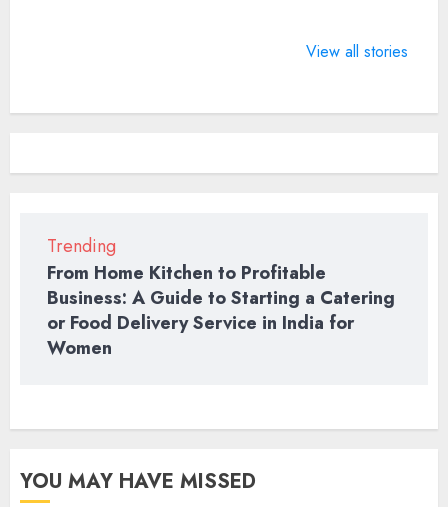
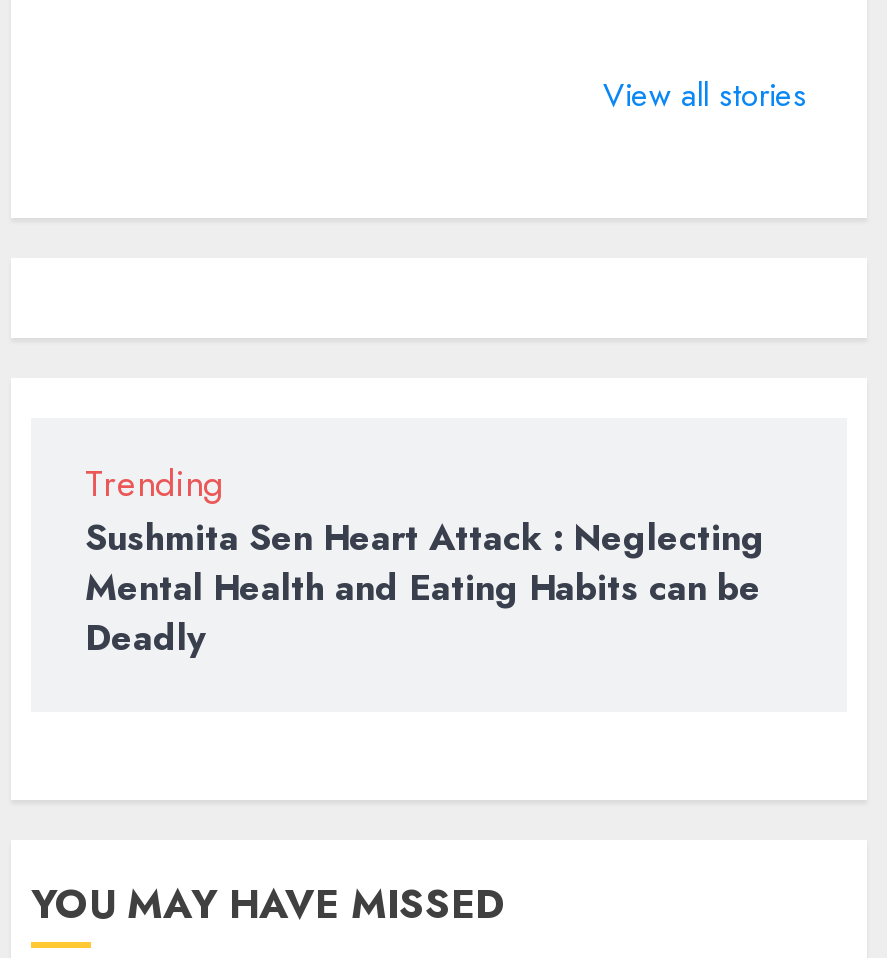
[47,260,395,361] From Home Kitchen to Profitable | Business: A Guide to Starting a Catering | or Food Delivery Service in India for | Women -> [85,512,765,664] Sushmita Sen Heart Attack : Neglecting | Mental Health and Eating Habits can be | Deadly

